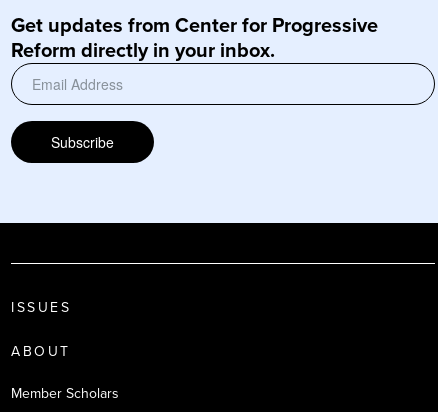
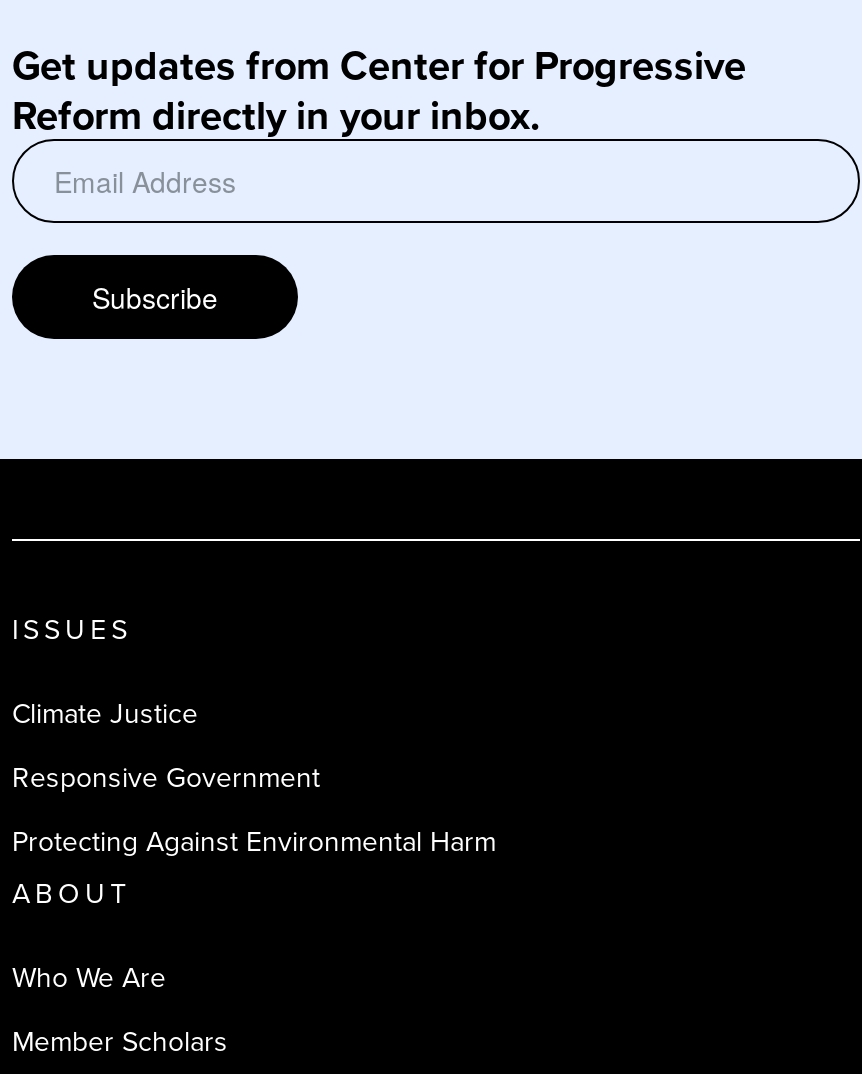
none -> [12,693,496,861] Climate Justice | Responsive Government | Protecting Against Environmental Harm
none -> [12,957,166,997] Who We Are

